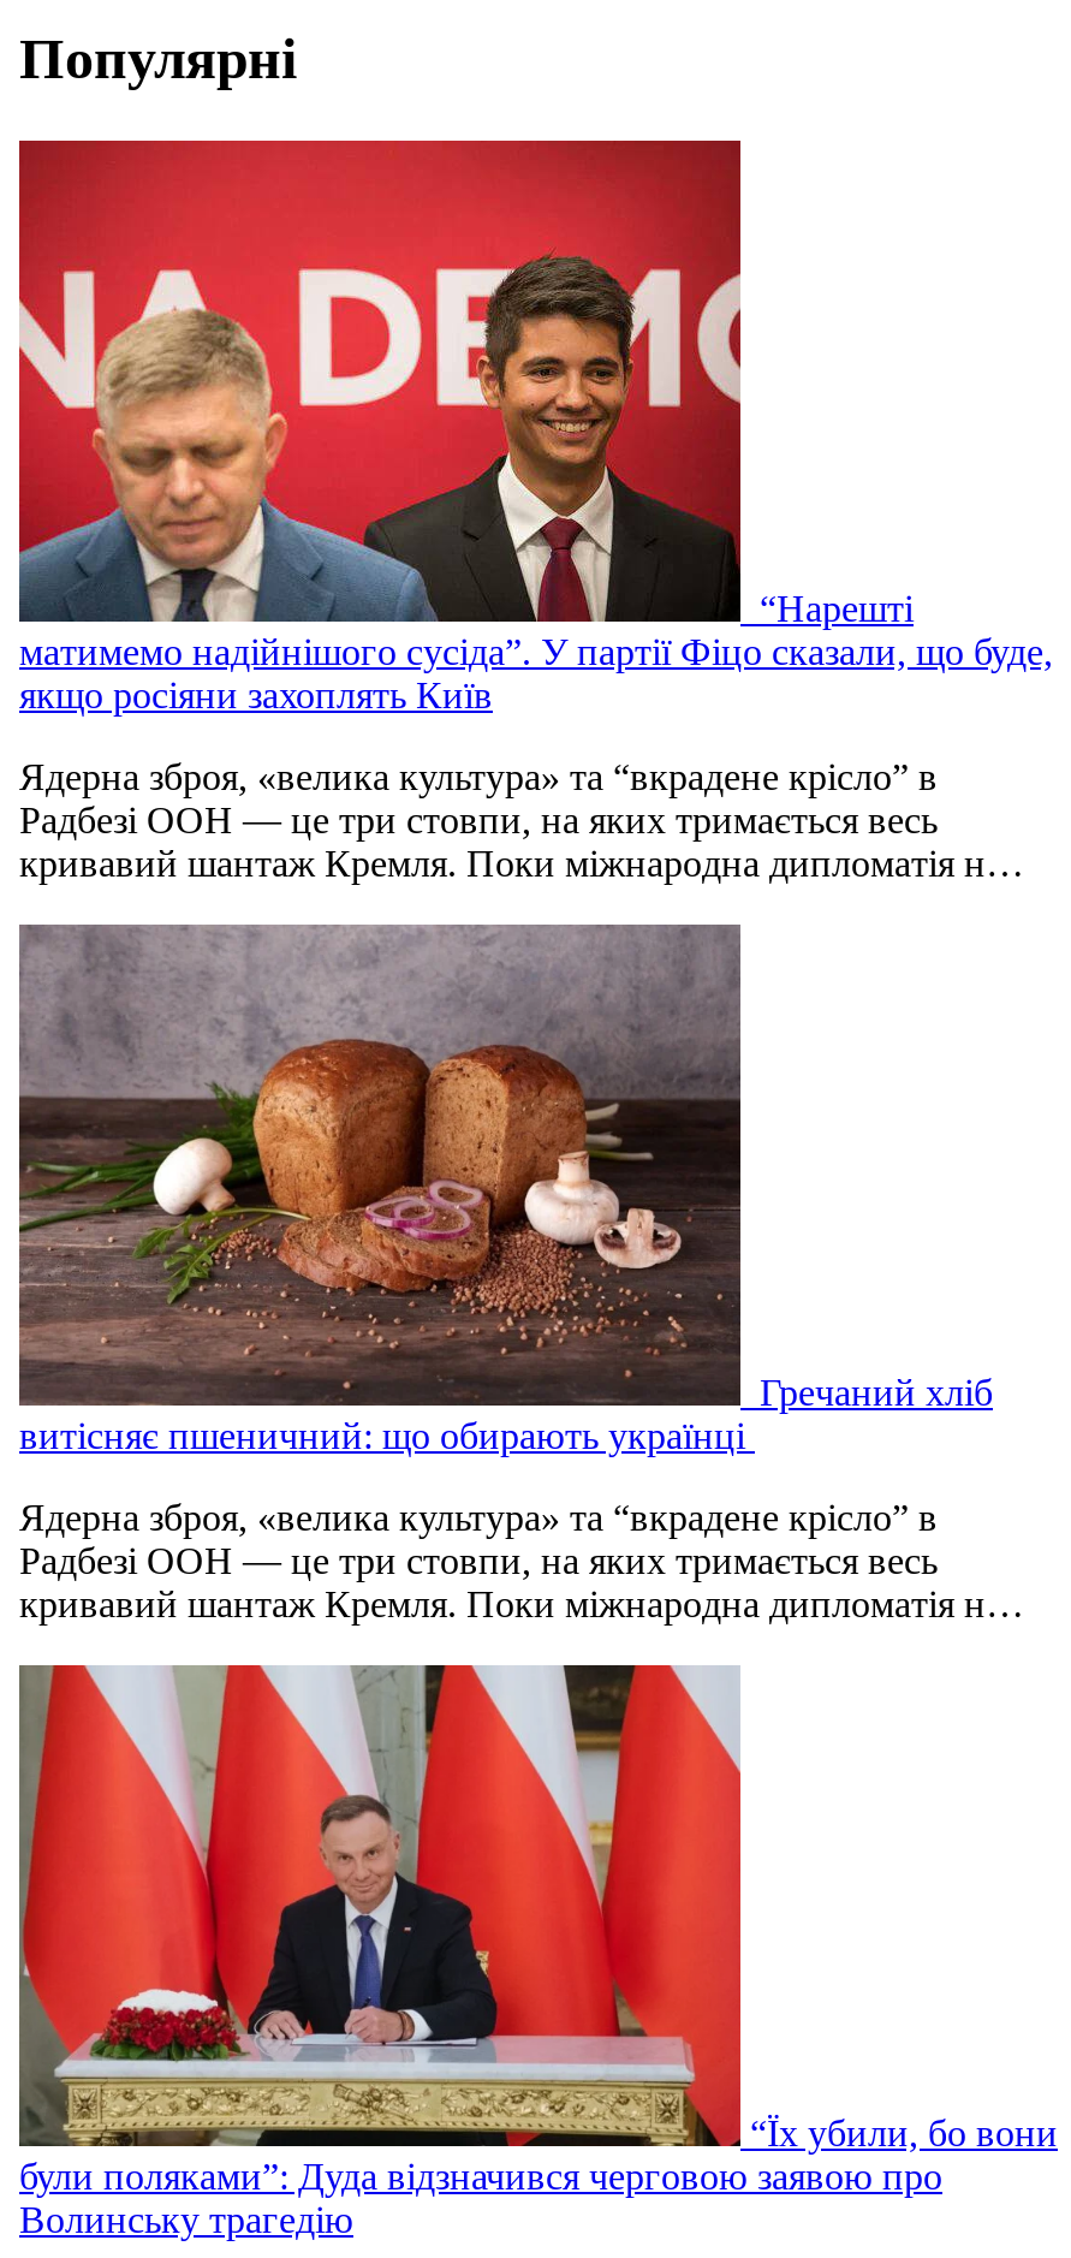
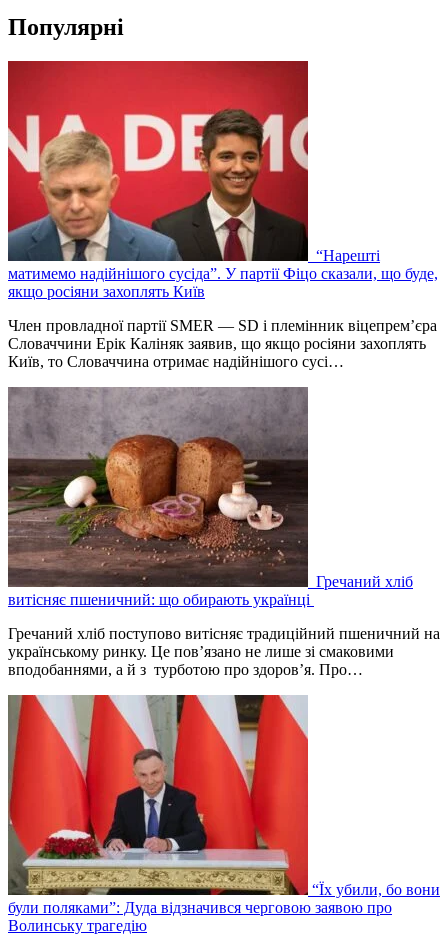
[19,757,1024,884] Ядерна зброя, «велика культура» та “вкрадене крісло” в | Радбезі ООН — це три стовпи, на яких тримається весь | кривавий шантаж Кремля. Поки міжнародна дипломатія н… -> [8,317,437,370] Член провладної партії SMER — SD і племінник віцепрем’єра | Словаччини Ерік Каліняк заявив, що якщо росіяни захоплять | Київ, то Словаччина отримає надійнішого сусі…
[19,1497,1024,1625] Ядерна зброя, «велика культура» та “вкрадене крісло” в | Радбезі ООН — це три стовпи, на яких тримається весь | кривавий шантаж Кремля. Поки міжнародна дипломатія н… -> [8,625,440,678] Гречаний хліб поступово витісняє традиційний пшеничний на | українському ринку. Це пов’язано не лише зі смаковими | вподобаннями, а й з турботою про здоров’я. Про…

